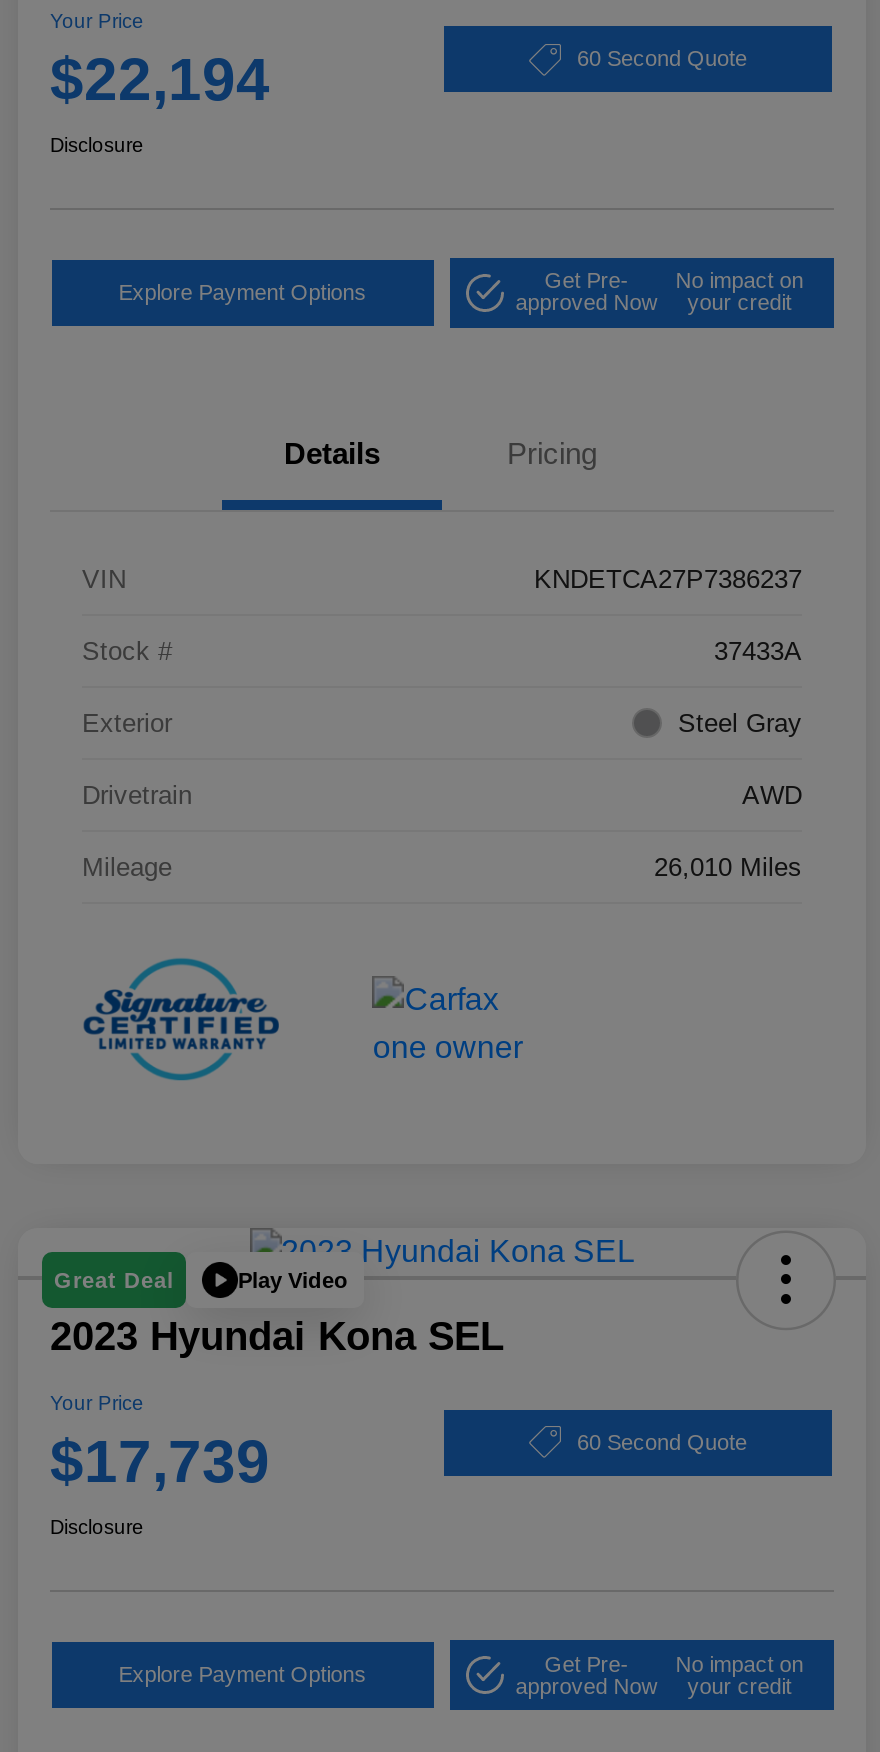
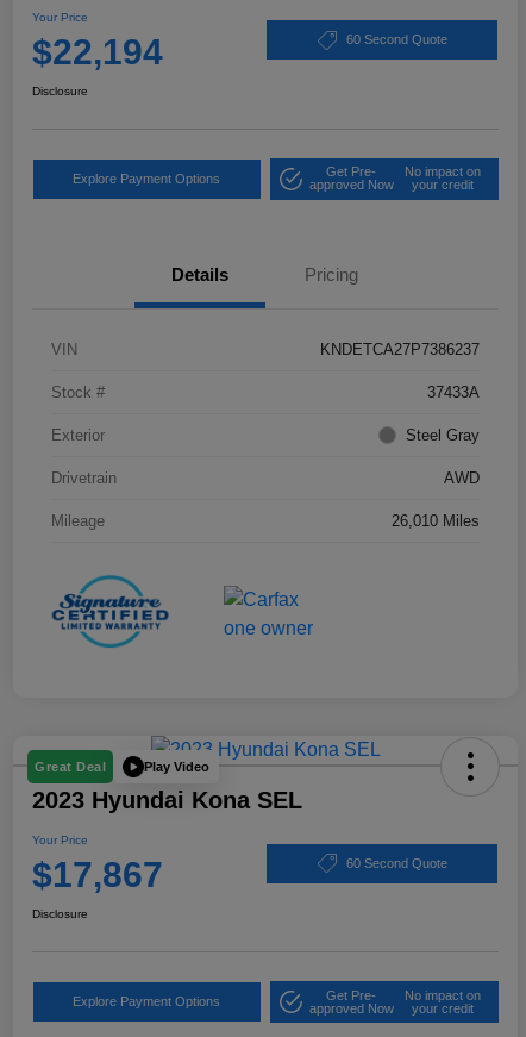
[50,1428,270,1494] $17,739 -> [32,855,163,894] $17,867

